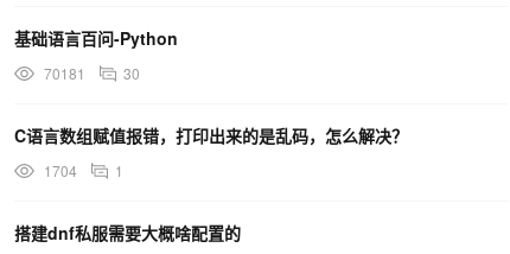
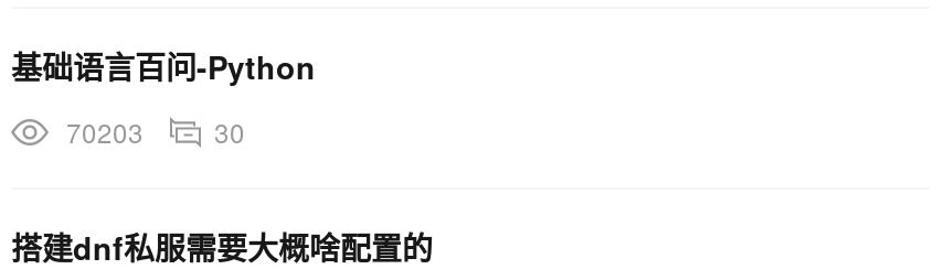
[44,63,140,83] 70181 30 -> [66,112,245,150] 70203 30
[14,123,408,180] C语言数组赋值报错，打印出来的是乱码，怎么解决？ | 1704 | 1 -> none

